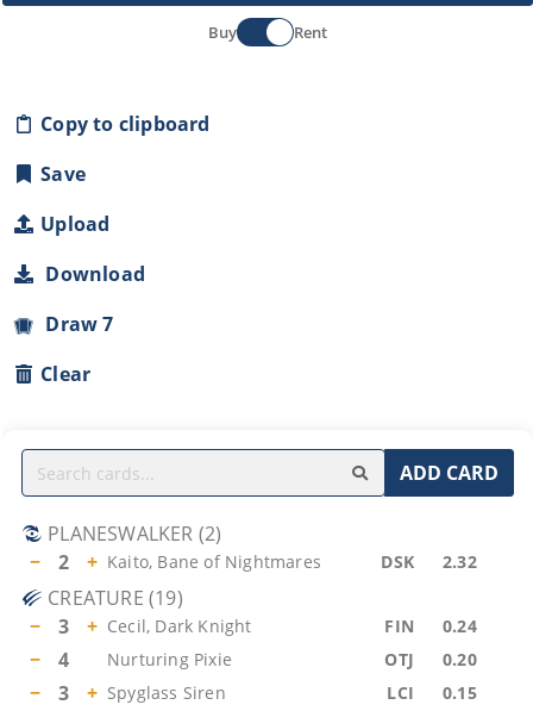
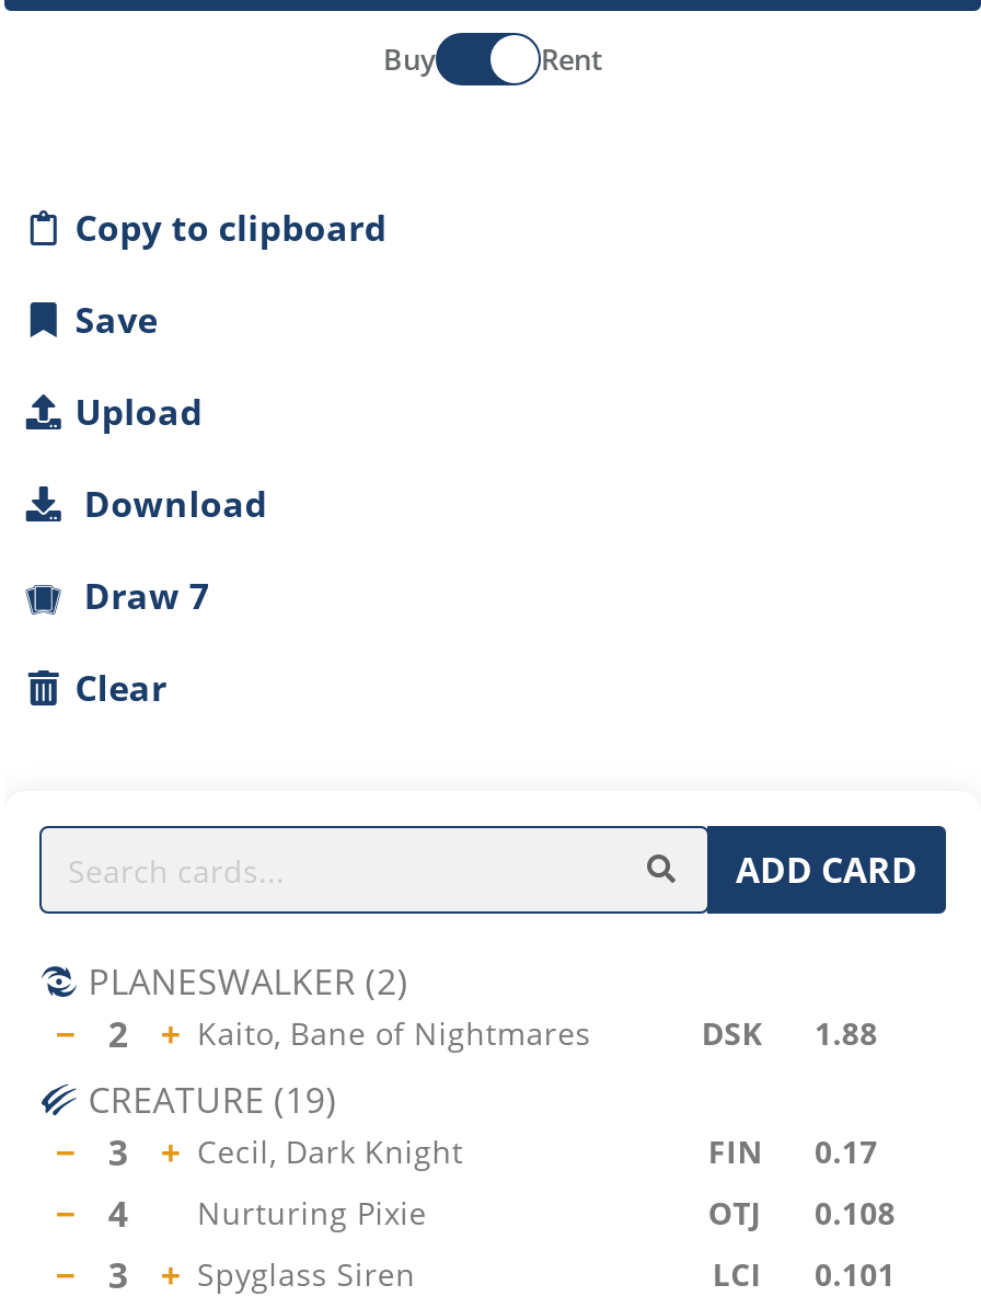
[381,550,477,573] DSK 2.32 -> [702,1012,878,1054] DSK 1.88
[385,615,477,637] FIN 0.24 -> [708,1131,878,1172] FIN 0.17
[385,648,477,671] OTJ 0.20 -> [708,1192,896,1234] OTJ 0.108
[387,681,477,704] LCI 0.15 -> [713,1253,896,1295] LCI 0.101

